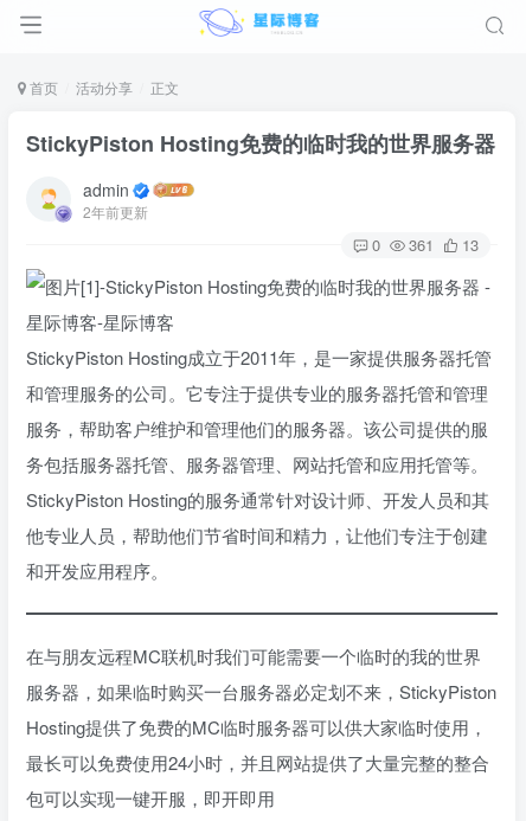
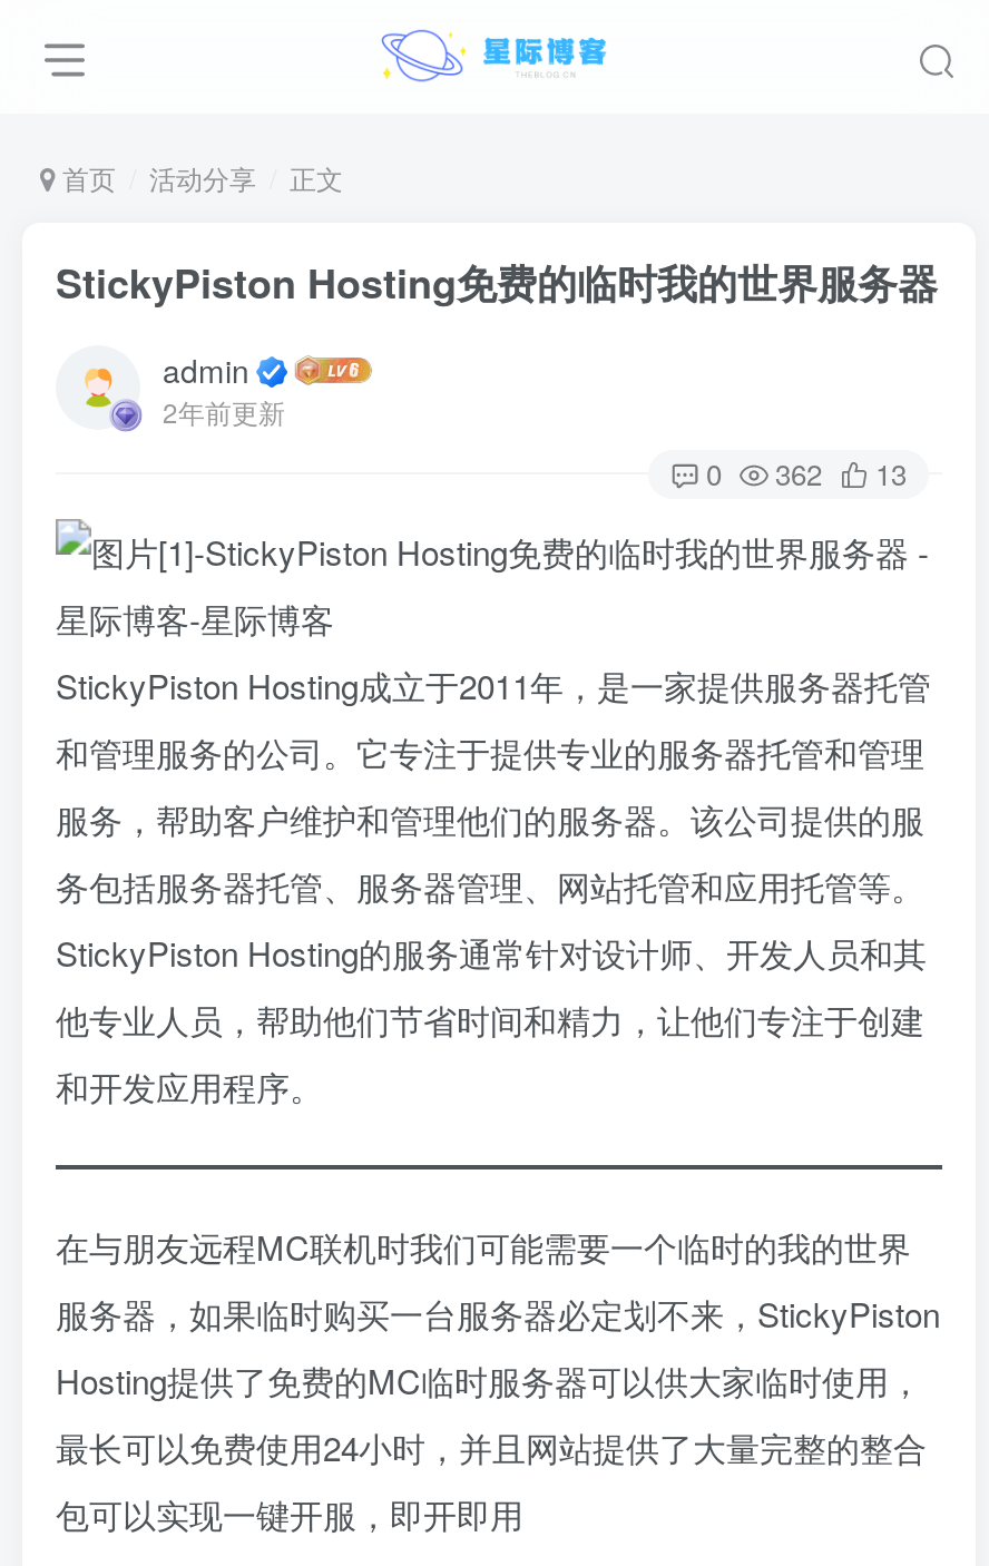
[372,233,479,256] 0 361 13 -> [706,452,907,495] 0 362 13

